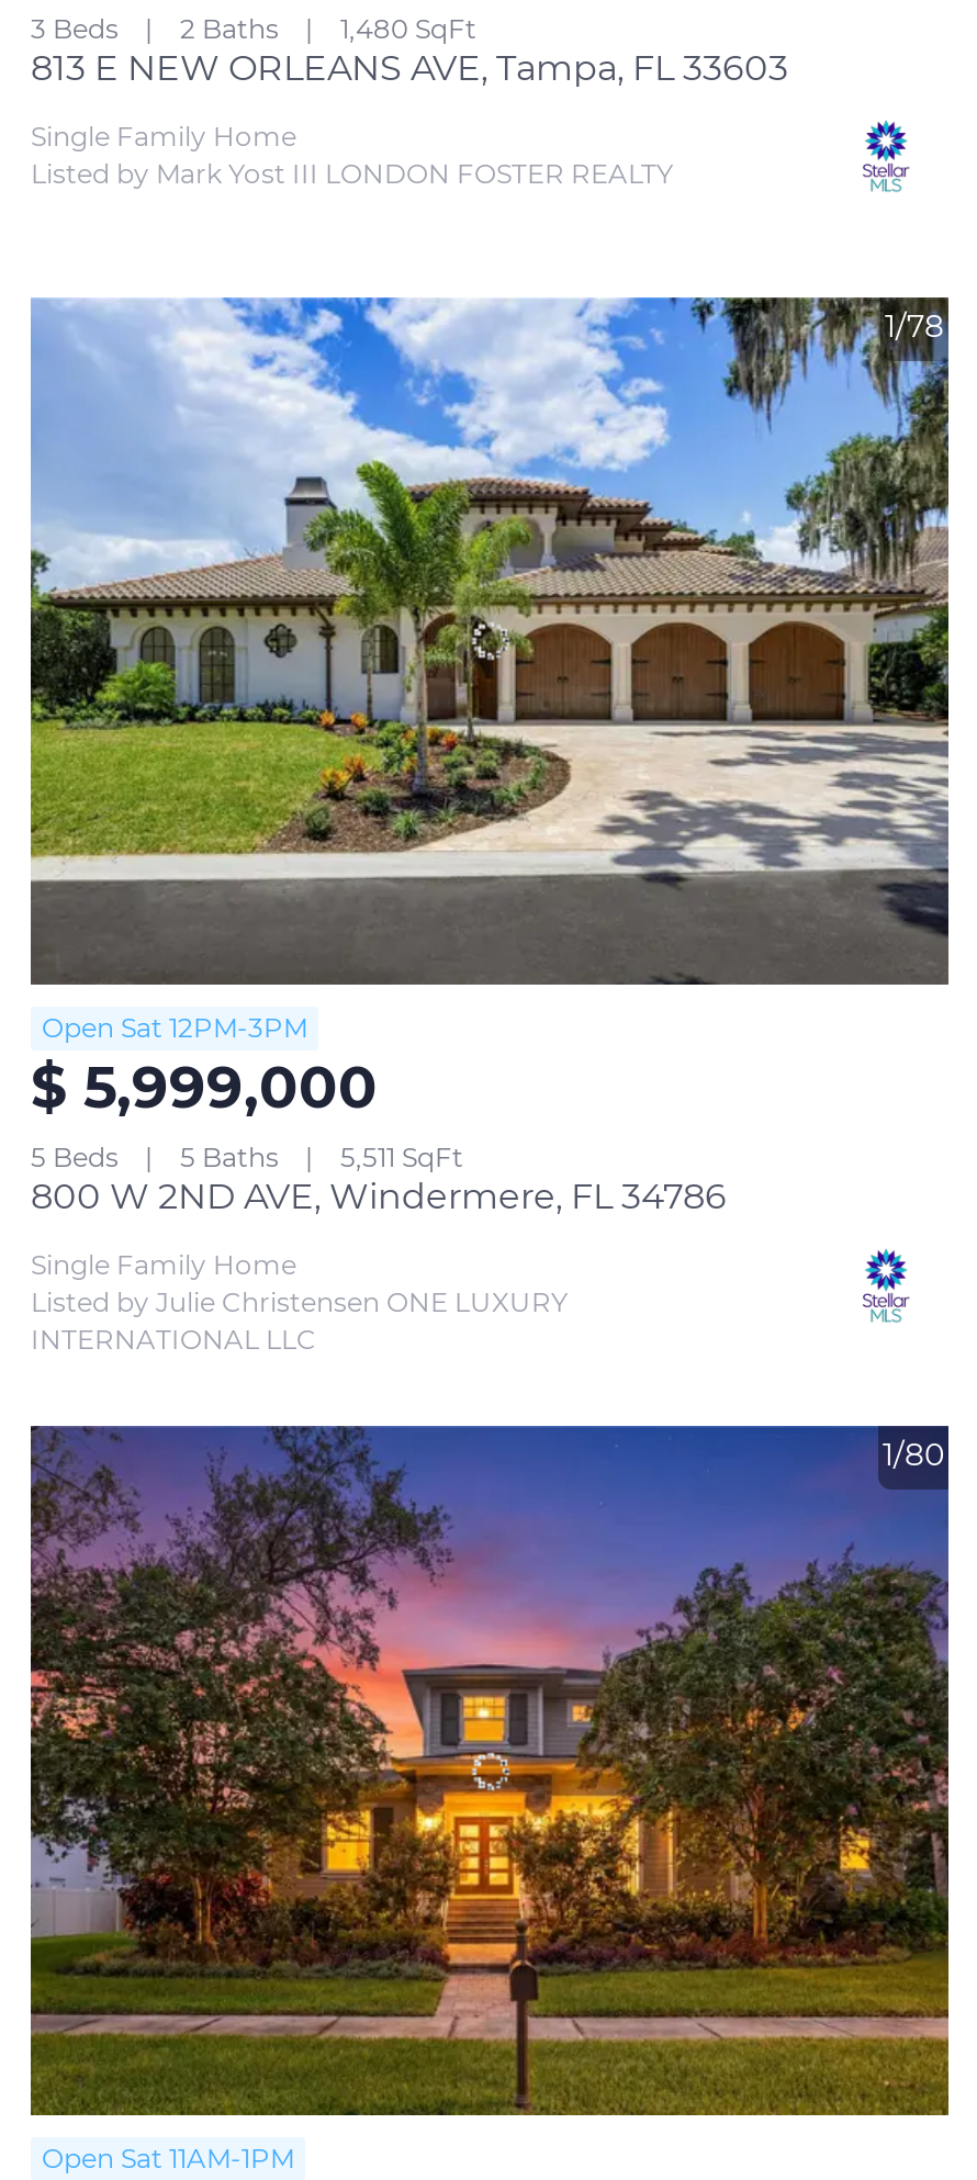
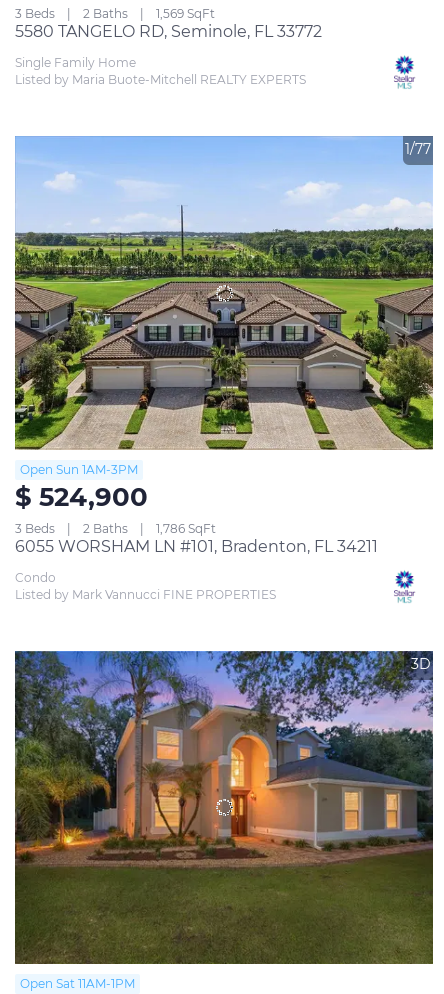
[31,11,788,88] 1,480 SqFt | 813 E NEW ORLEANS AVE, Tampa, FL 33603 -> [15,6,322,41] 1,569 SqFt | 5580 TANGELO RD, Seminole, FL 33772
[31,156,674,189] Listed by Mark Yost III LONDON FOSTER REALTY -> [15,72,306,87] Listed by Maria Buote-Mitchell REALTY EXPERTS
[29,294,951,986] [image] | 1/78 -> [14,136,434,450] [image] | 1/77
[31,1011,727,1217] Open Sat 12PM-3PM | $ 5,999,000 | 5 Beds | 5 Baths | 5,511 SqFt | 800 W 2ND AVE, Windermere, FL 34786 -> [15,461,378,555] Open Sun 1AM-3PM | $ 524,900 | 3 Beds | 2 Baths | 1,786 SqFt | 6055 WORSHAM LN #101, Bradenton, FL 34211
[31,1248,569,1356] Single Family Home | Listed by Julie Christensen ONE LUXURY | INTERNATIONAL LLC -> [15,569,276,601] Condo | Listed by Mark Vannucci FINE PROPERTIES
[29,1425,951,2119] [image] | 1/80 -> [14,650,434,965] [image] | 3D

